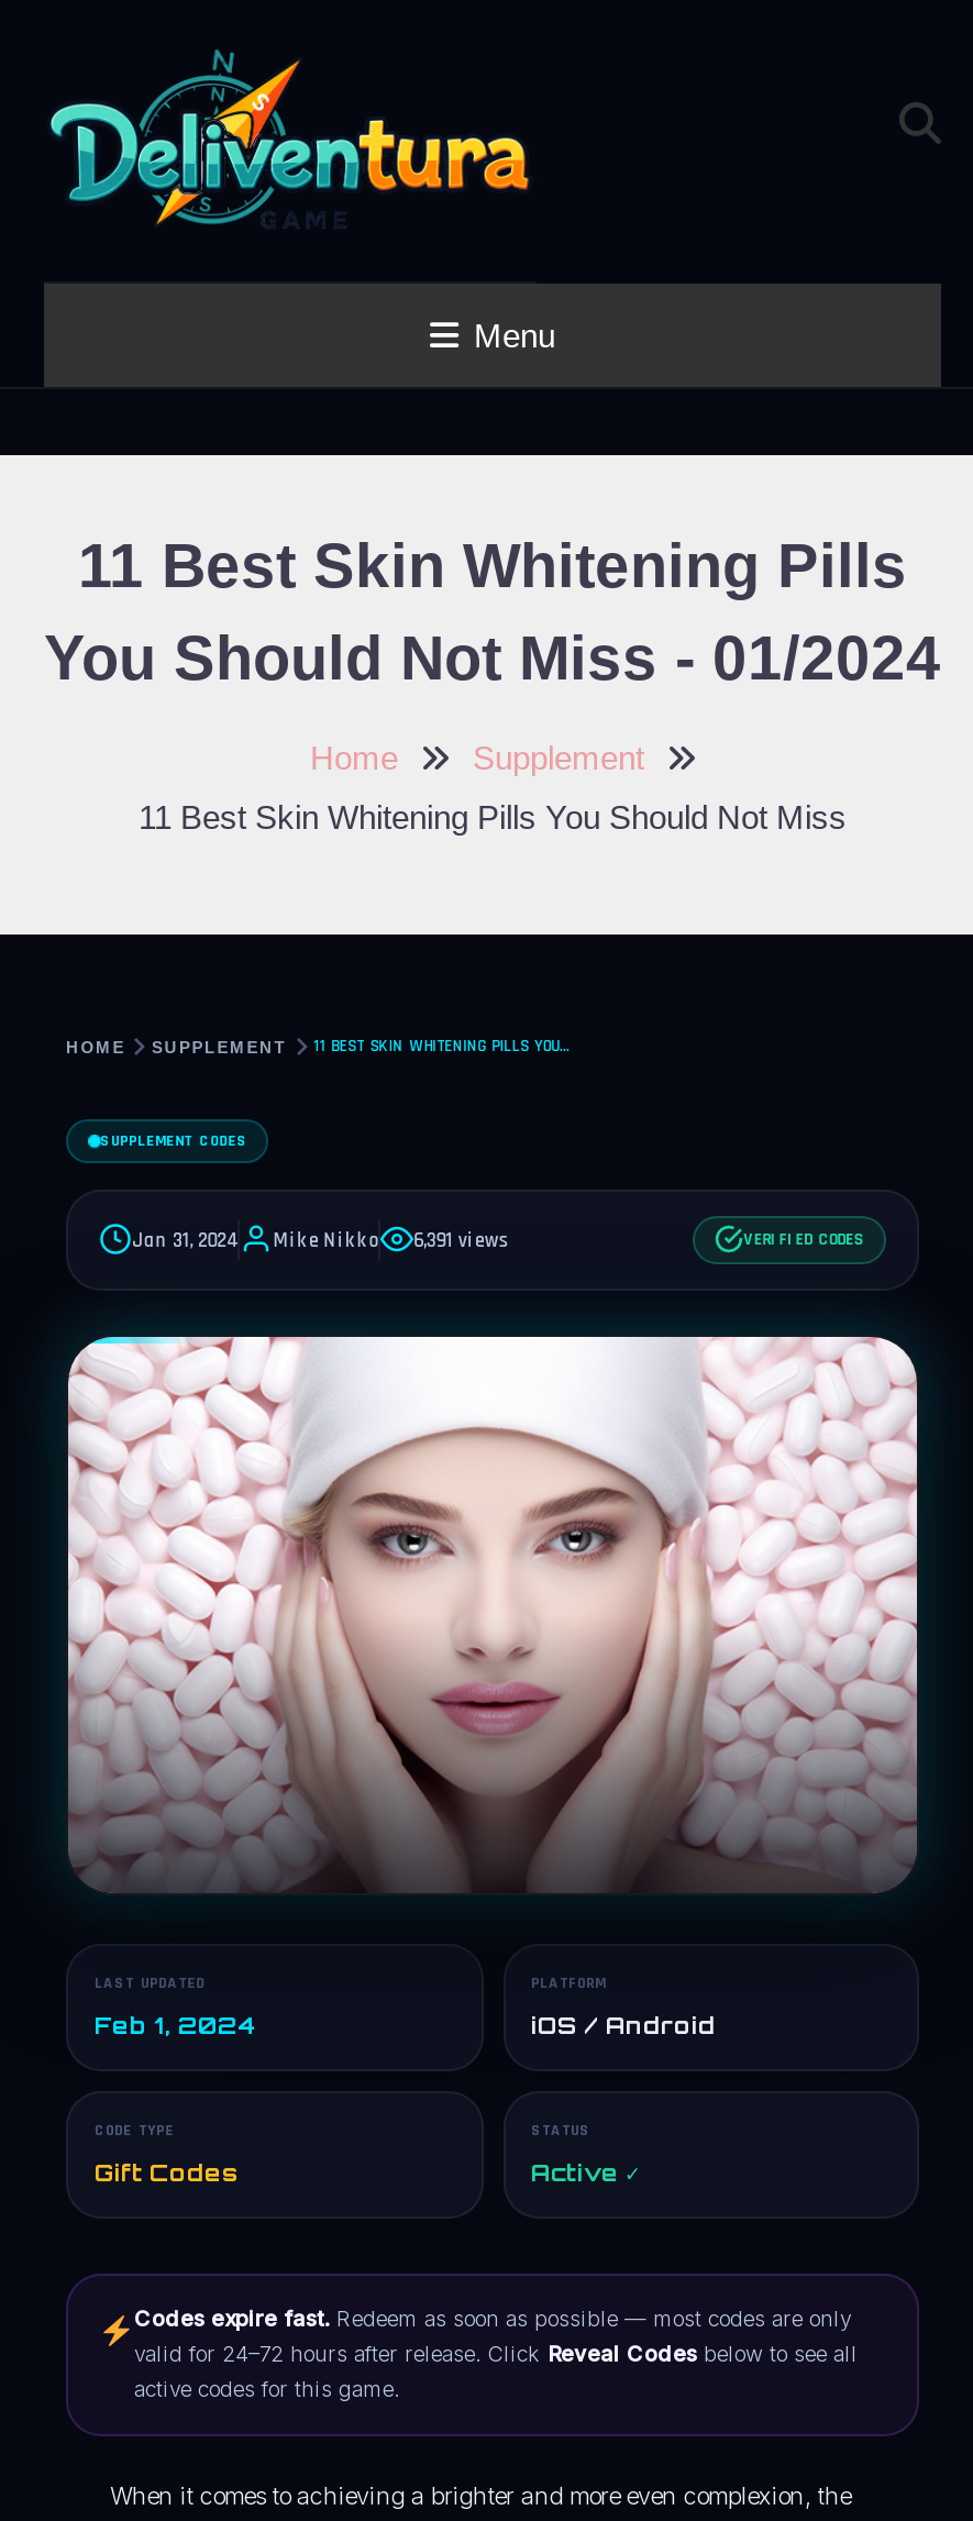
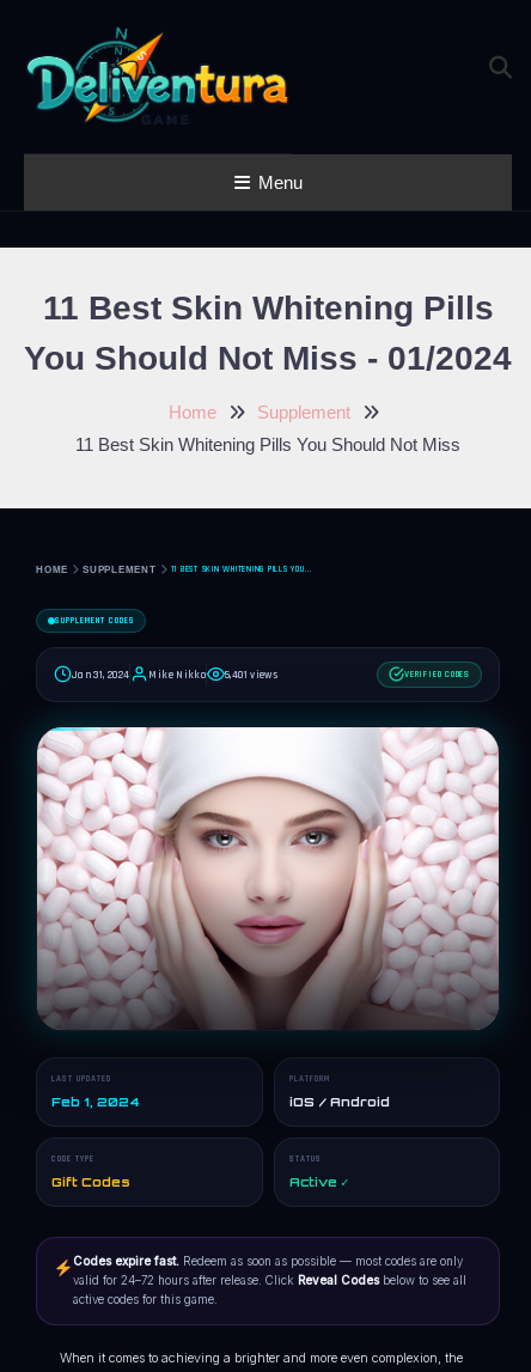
[132,1226,508,1252] Jan 31, 2024 Mike Nikko 6,391 views -> [72,667,278,681] Jan 31, 2024 Mike Nikko 5,401 views

